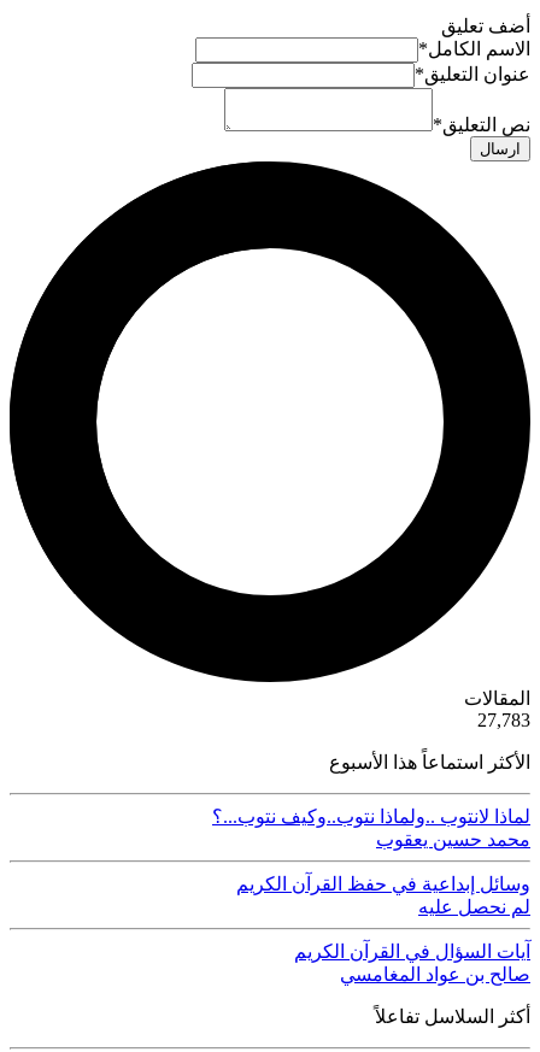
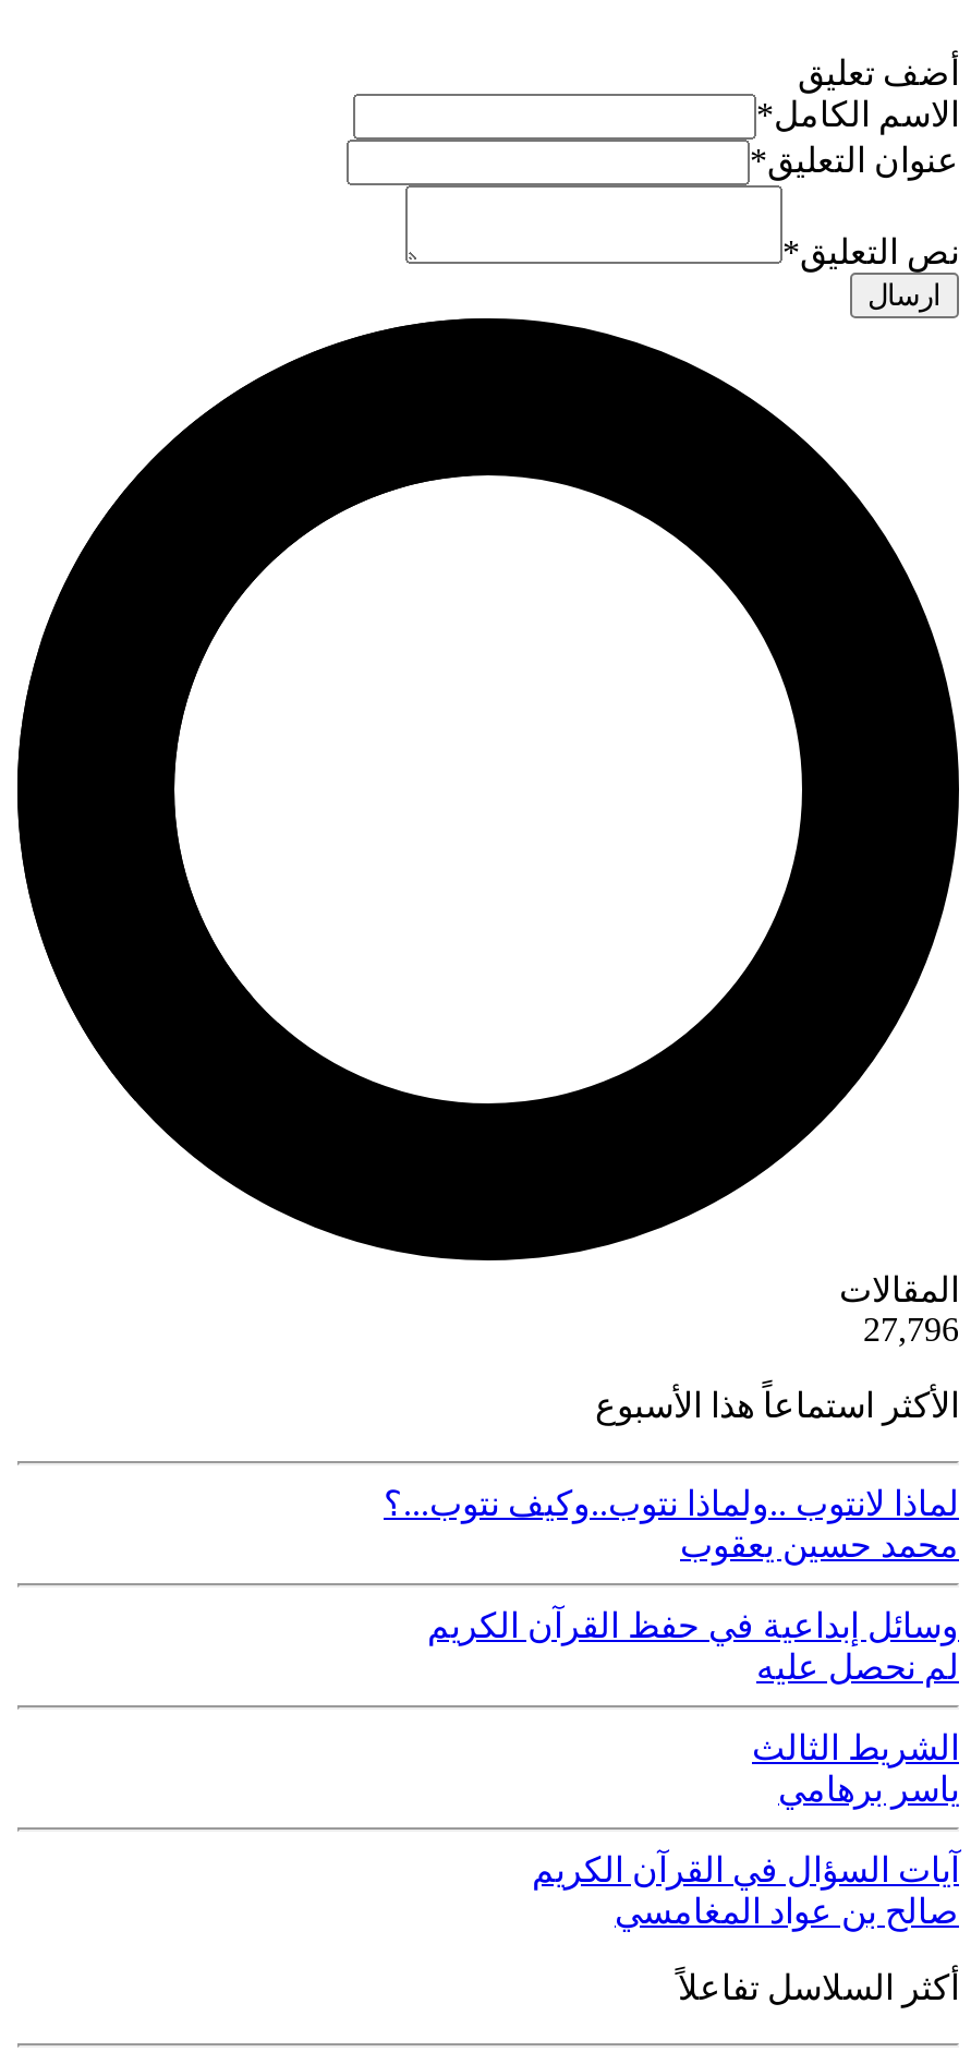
[477,709,530,730] 27,783 -> [863,1310,959,1347] 27,796
none -> [752,1728,959,1807] الشريط الثالث | ياسر برهامي

